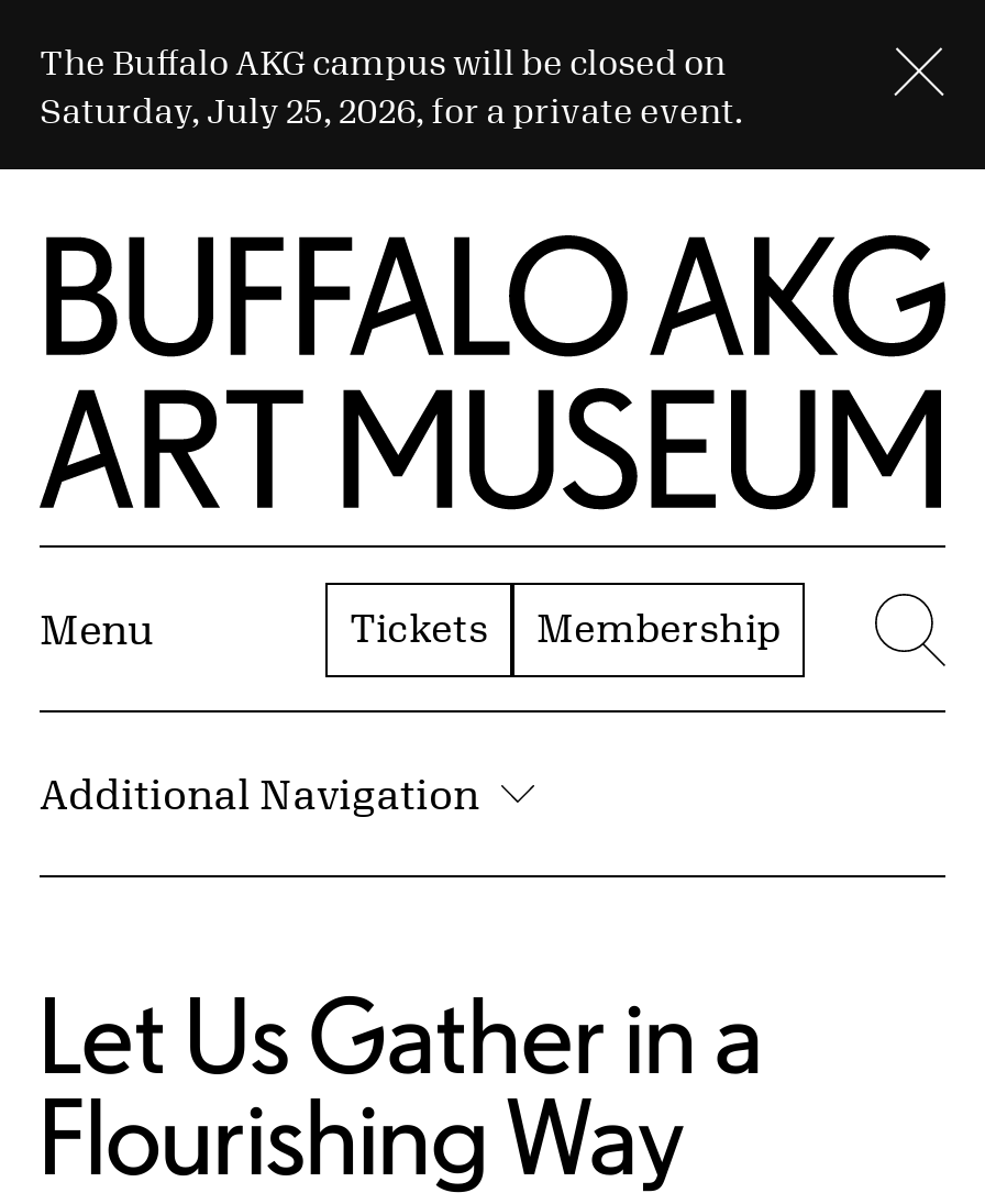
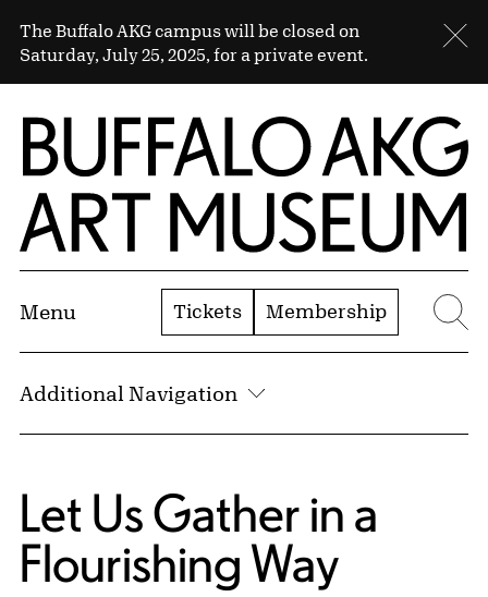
[40,90,743,130] Saturday, July 25, 2026, for a private event. -> [20,45,368,64] Saturday, July 25, 2025, for a private event.

